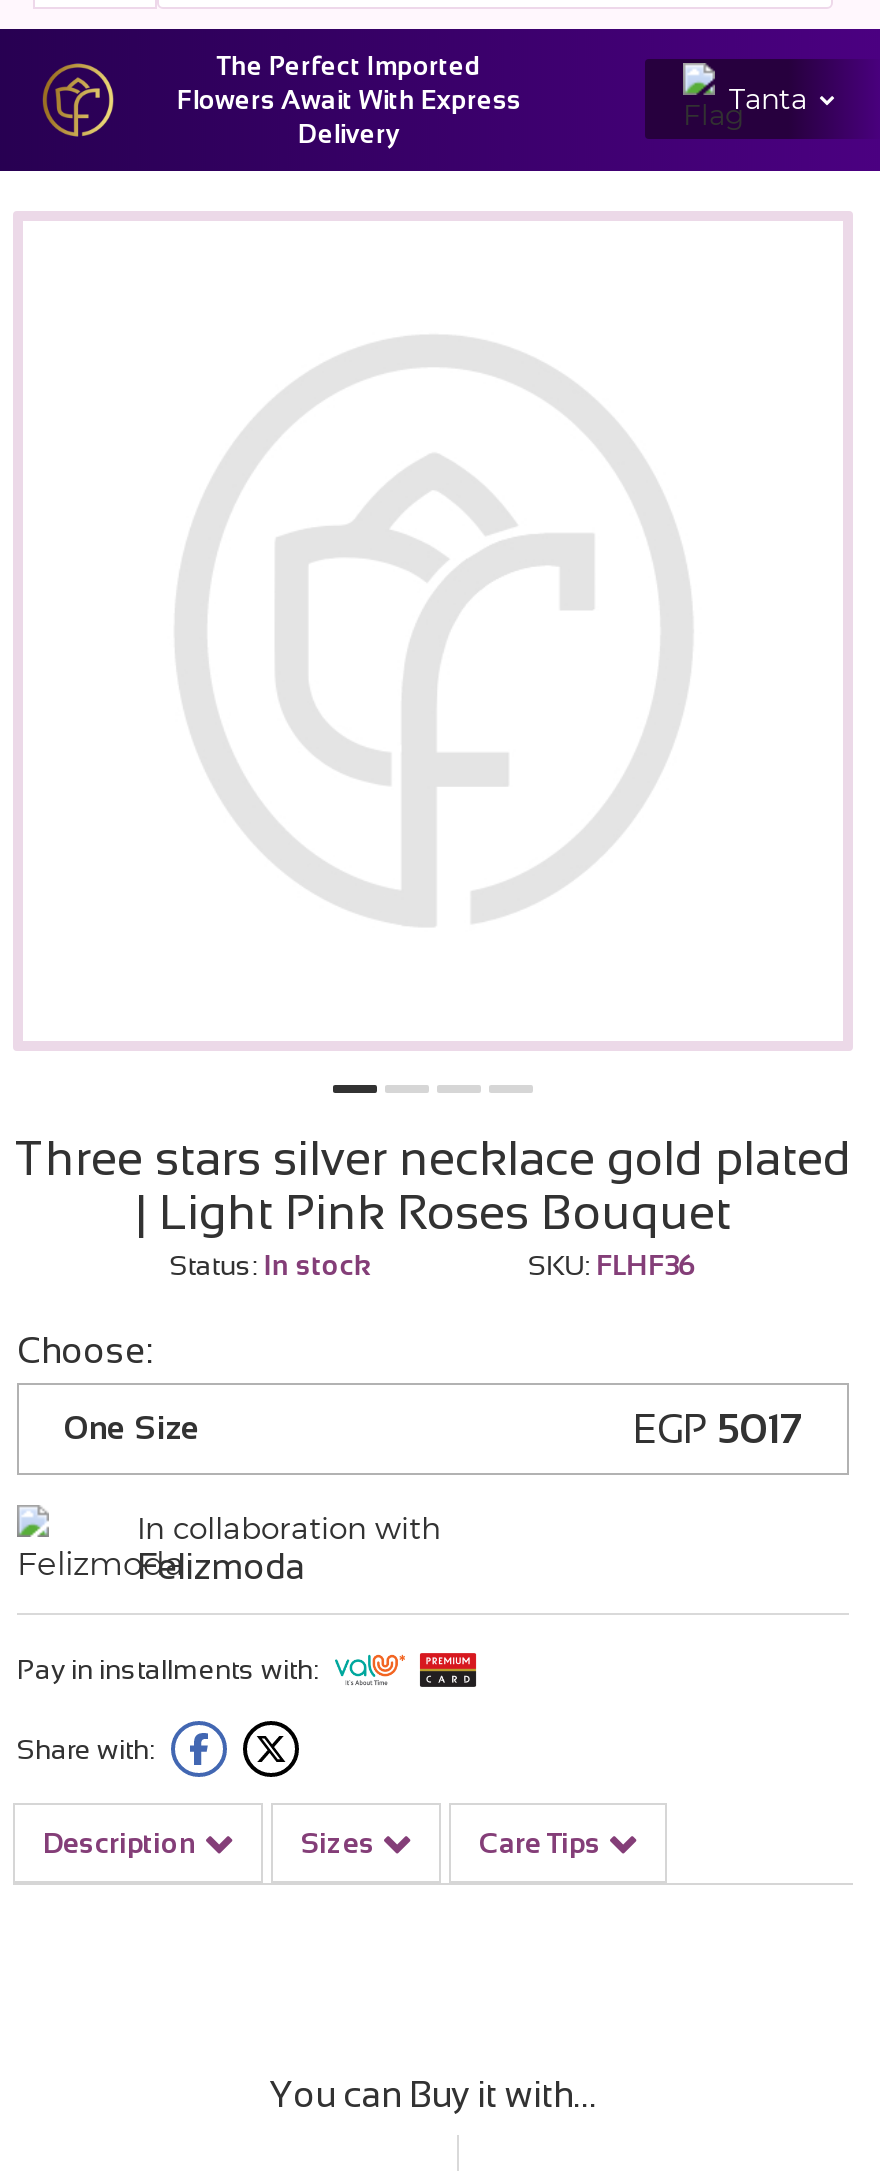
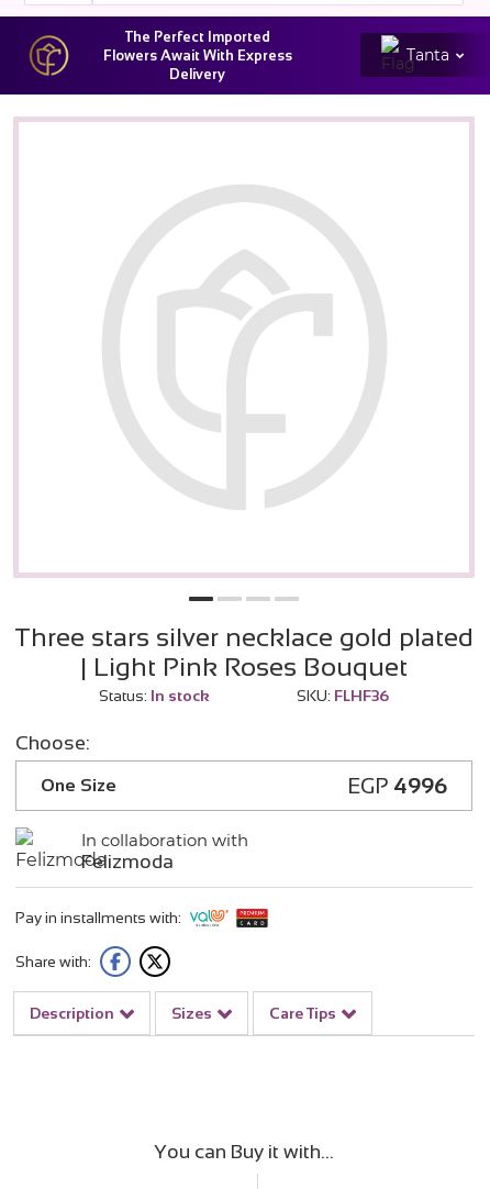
[633,1406,803,1450] EGP 5017 -> [347,773,447,797] EGP 4996

